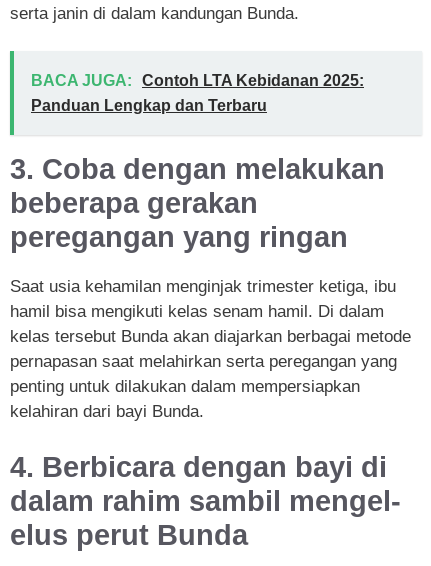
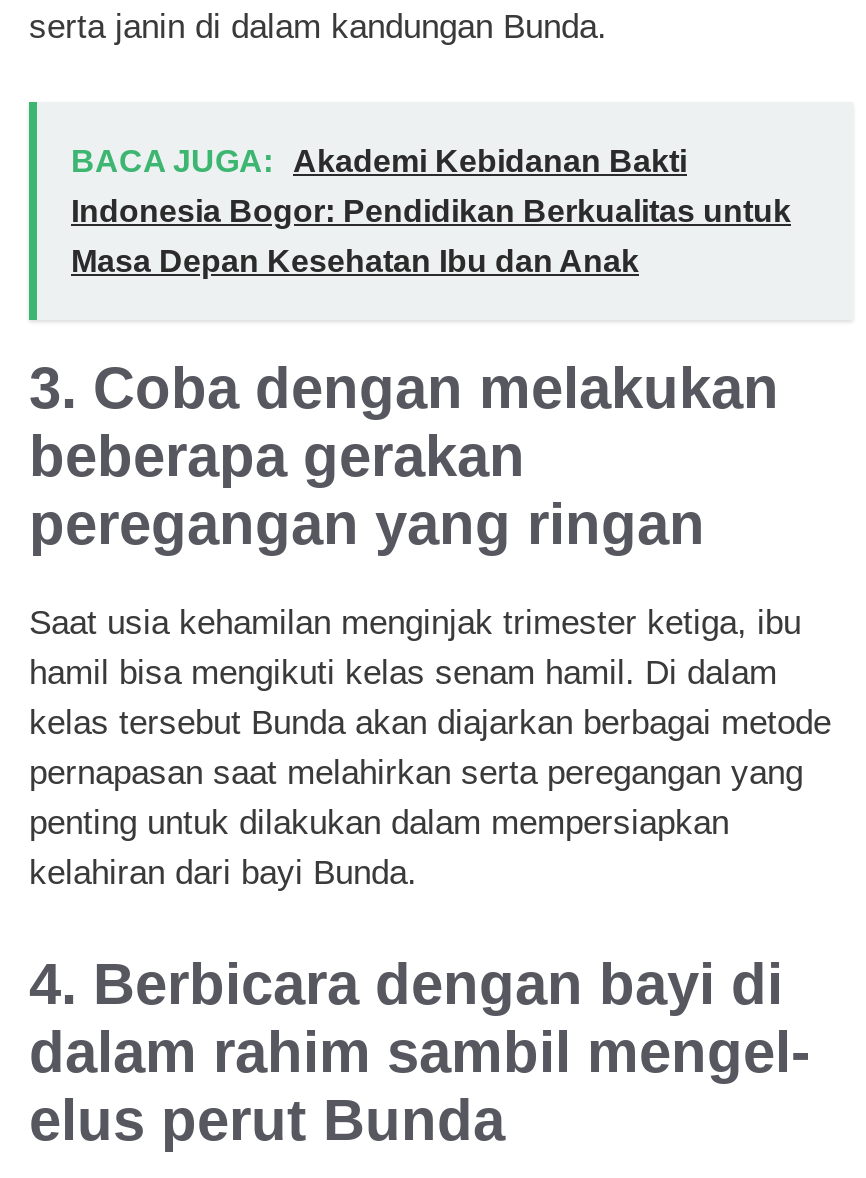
[31,72,364,114] BACA JUGA: Contoh LTA Kebidanan 2025: | Panduan Lengkap dan Terbaru -> [71,144,791,278] BACA JUGA: Akademi Kebidanan Bakti | Indonesia Bogor: Pendidikan Berkualitas untuk | Masa Depan Kesehatan Ibu dan Anak

